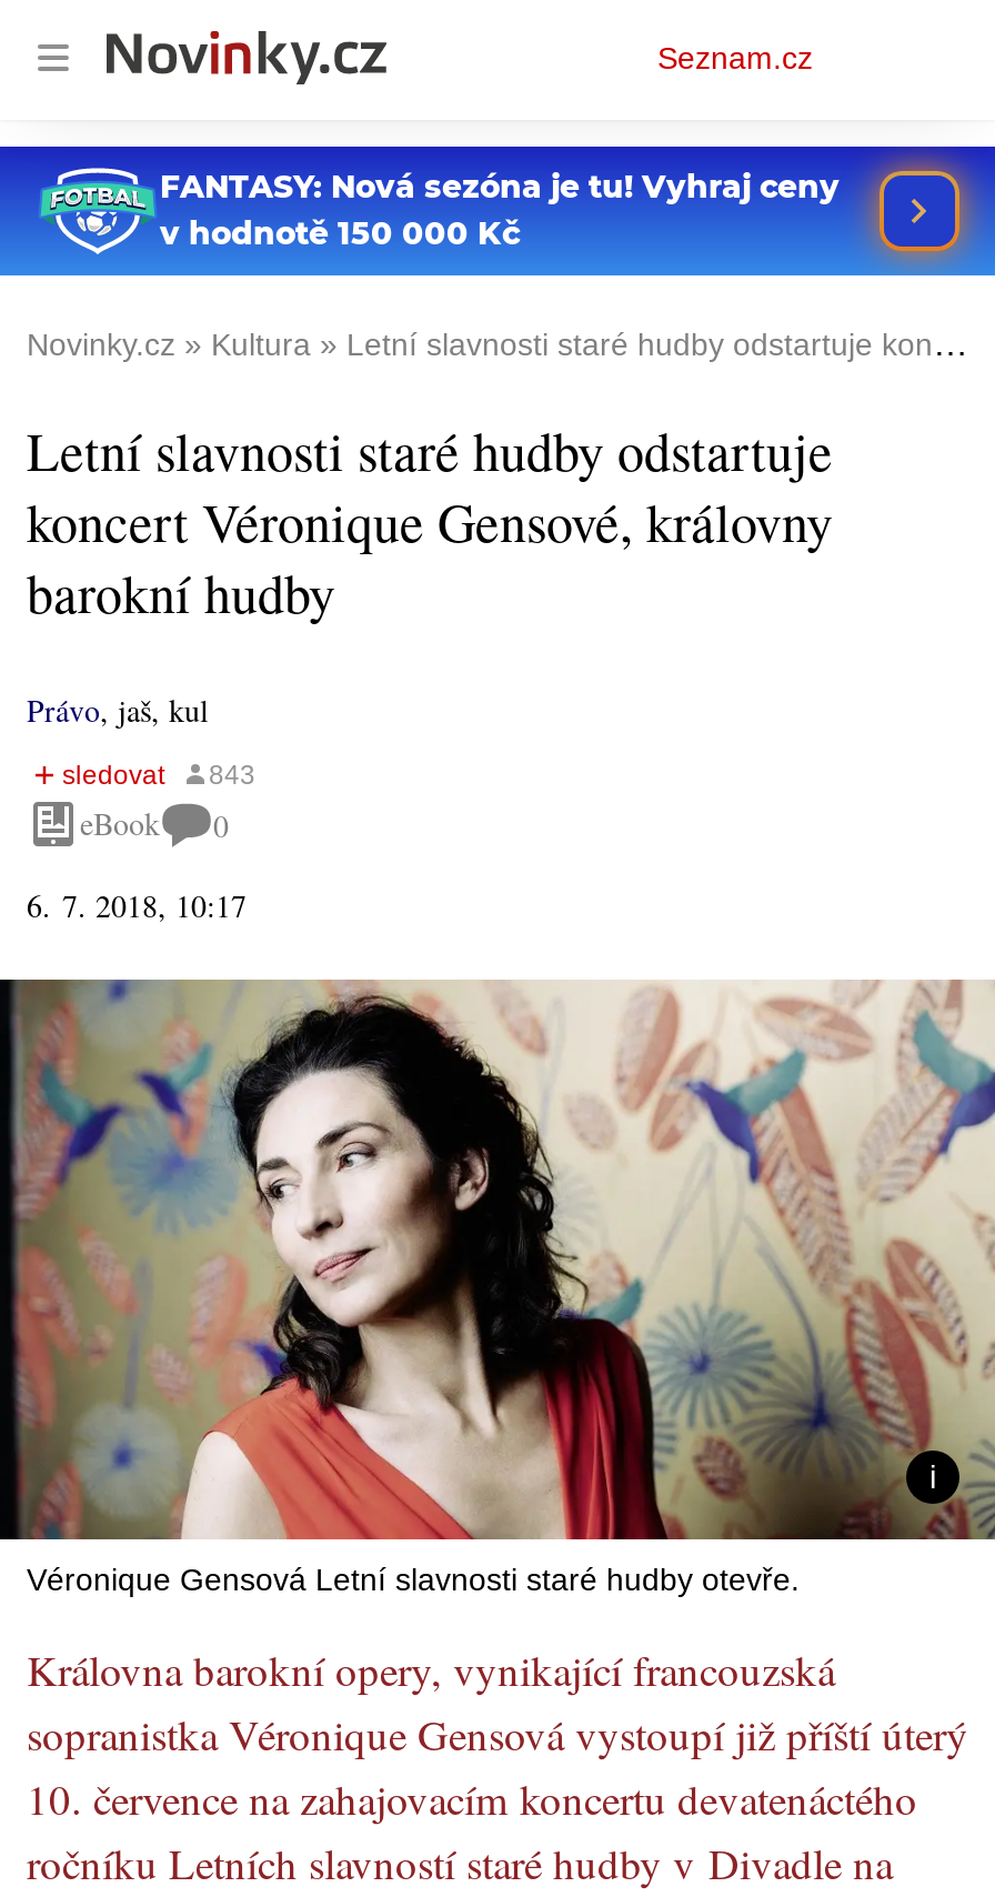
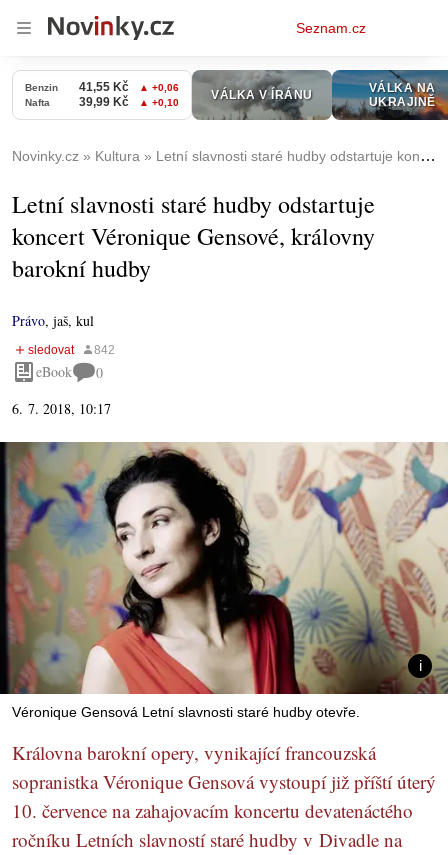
[7,144,988,278] [image] -> [3,68,445,125] [image]

